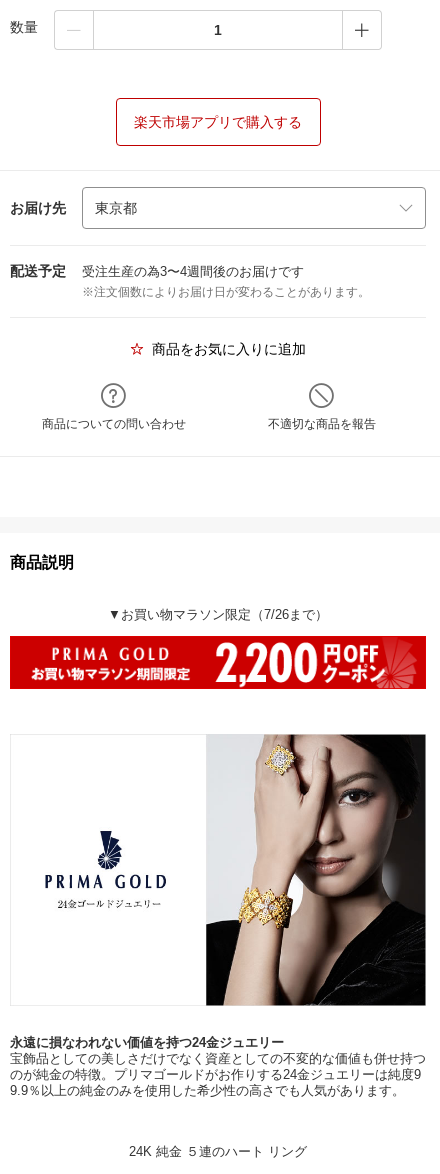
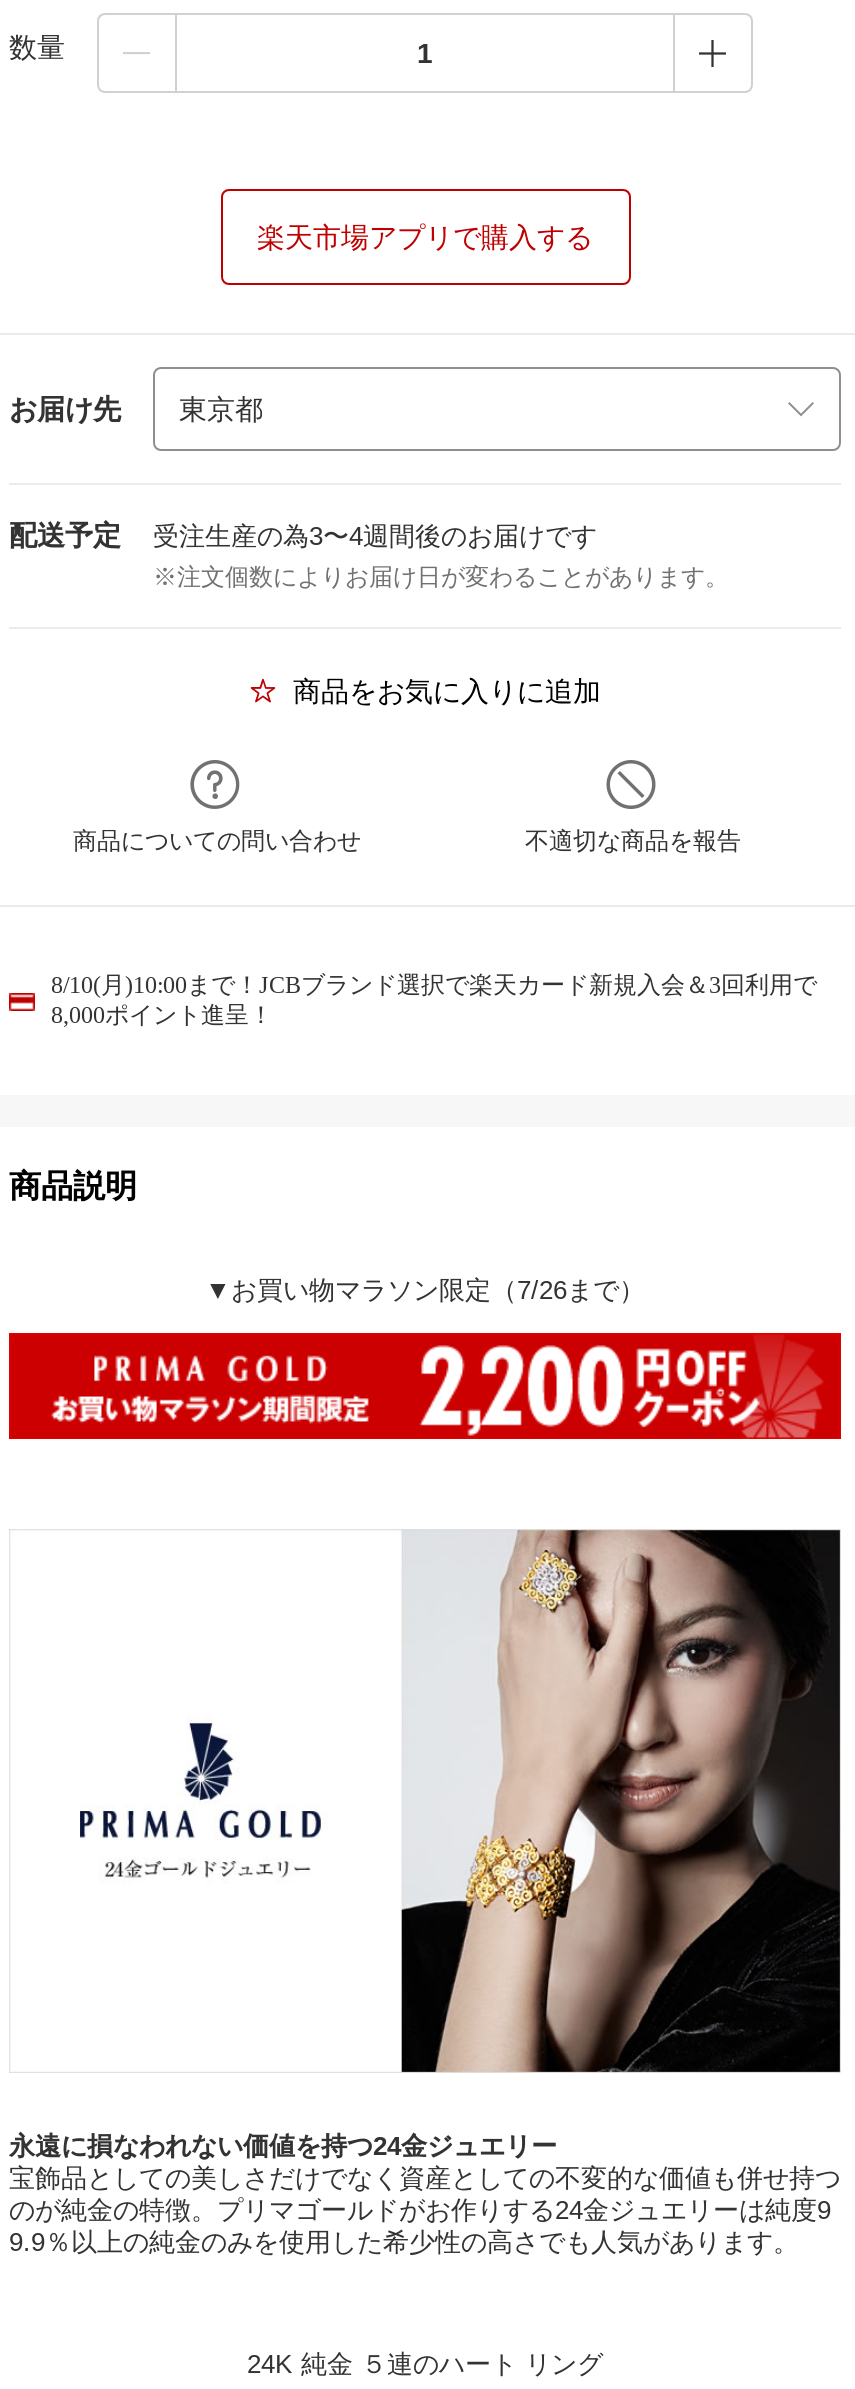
none -> [51,971,817,1029] 8/10(月)10:00まで！JCBブランド選択で楽天カード新規入会＆3回利用で | 8,000ポイント進呈！

